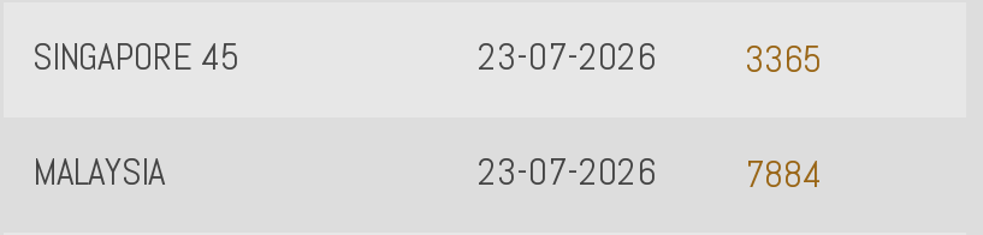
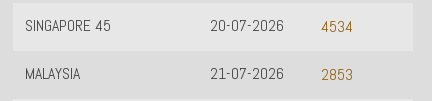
[478,35,656,82] 23-07-2026 -> [210,16,284,36] 20-07-2026
[745,36,822,84] 3365 -> [321,17,353,37] 4534
[478,150,656,198] 23-07-2026 -> [210,64,284,84] 21-07-2026
[745,151,822,199] 7884 -> [321,65,353,85] 2853

